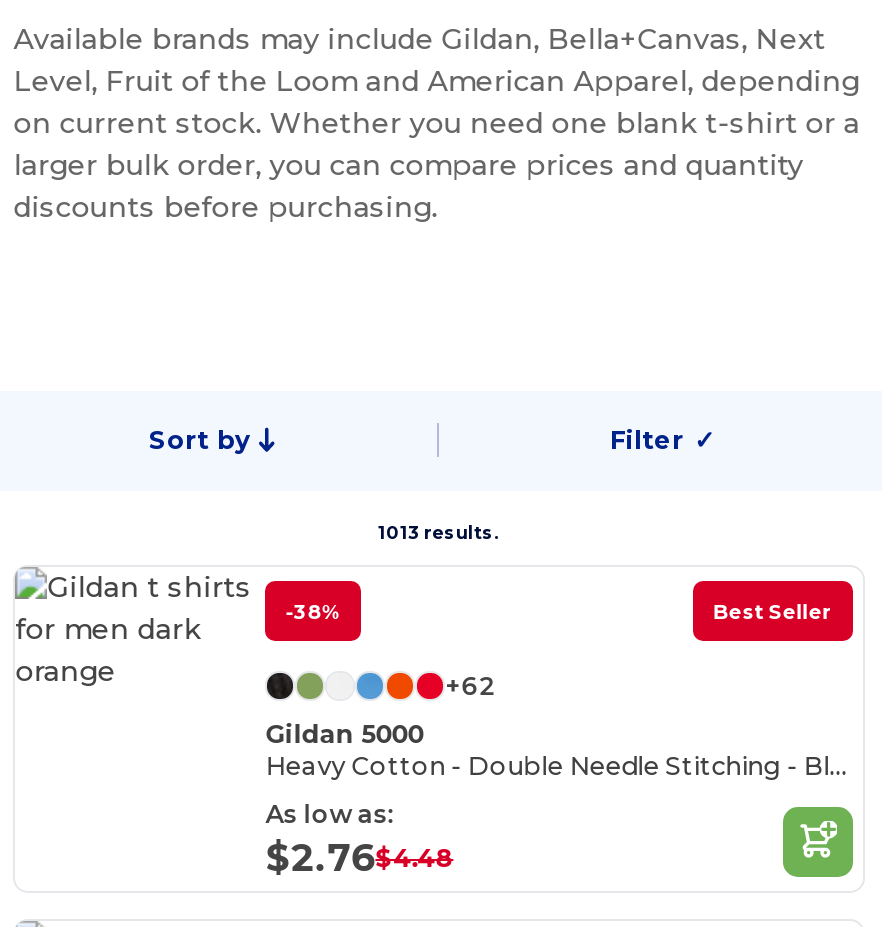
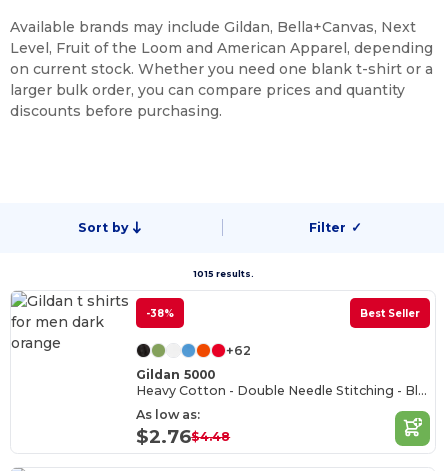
[378,522,500,542] 1013 results. -> [192,268,253,278] 1015 results.

